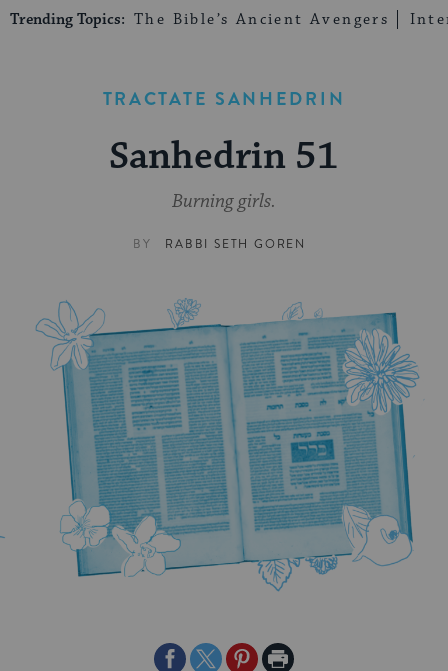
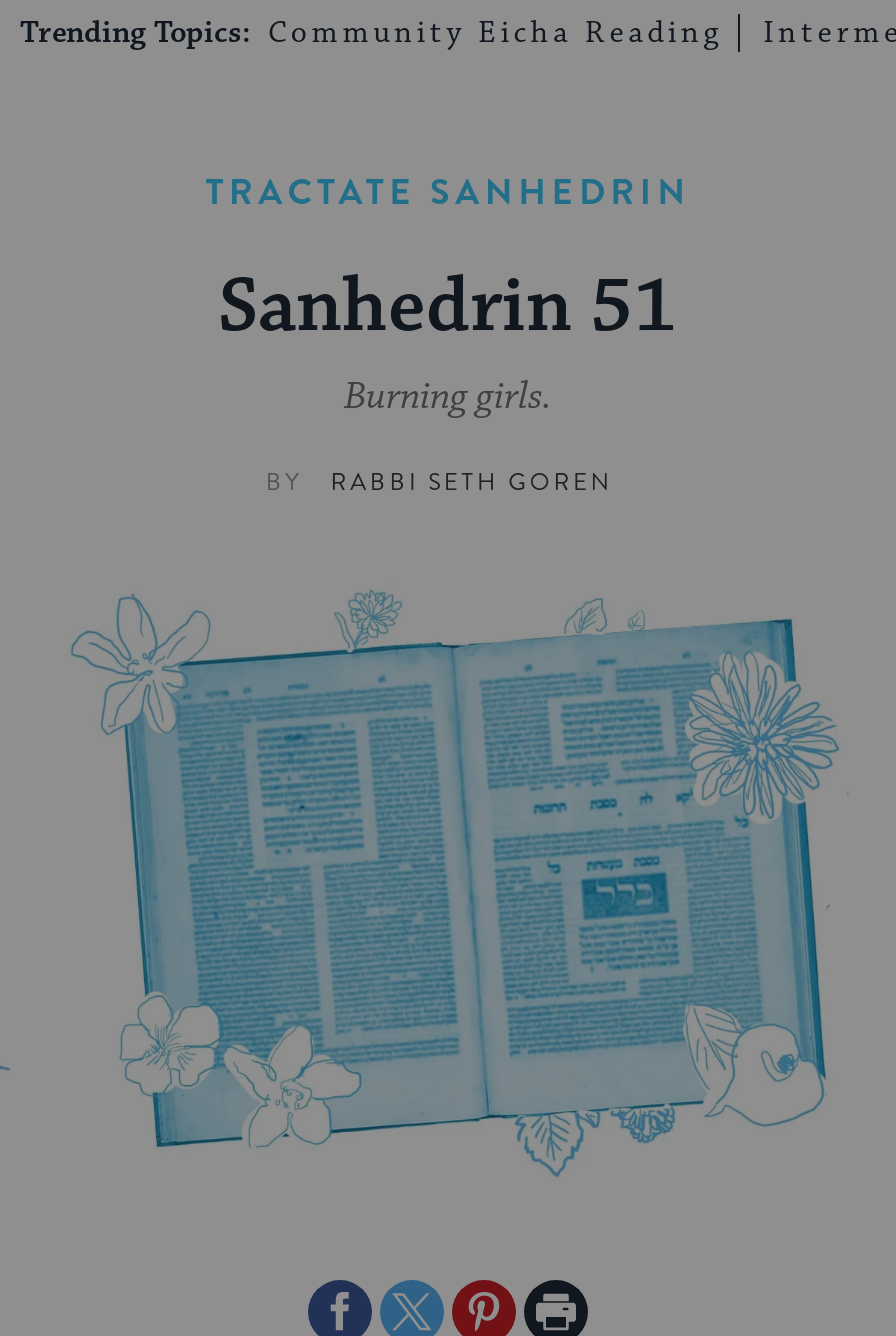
[10,10,389,29] Trending Topics: The Bible’s Ancient Avengers -> [20,14,722,52] Trending Topics: Community Eicha Reading

